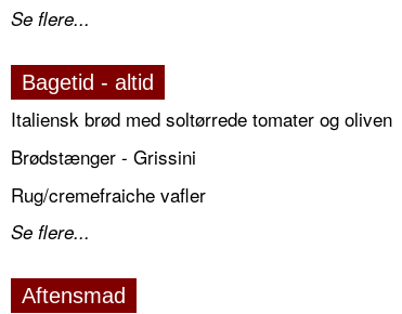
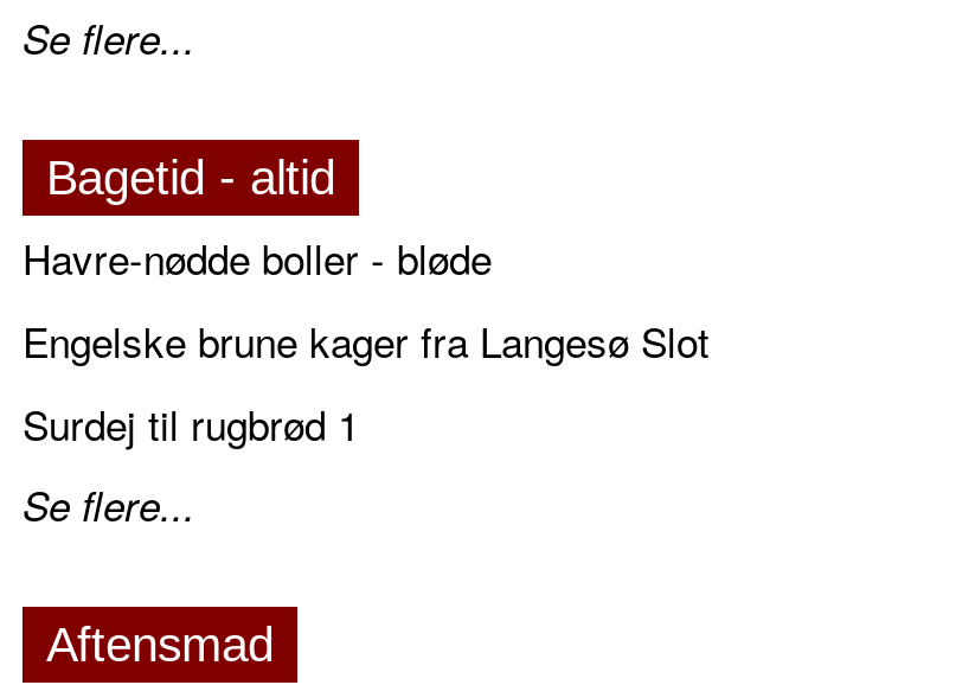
[11,105,392,208] Italiensk brød med soltørrede tomater og oliven | Brødstænger - Grissini | Rug/cremefraiche vafler -> [23,228,710,453] Havre-nødde boller - bløde | Engelske brune kager fra Langesø Slot | Surdej til rugbrød 1

